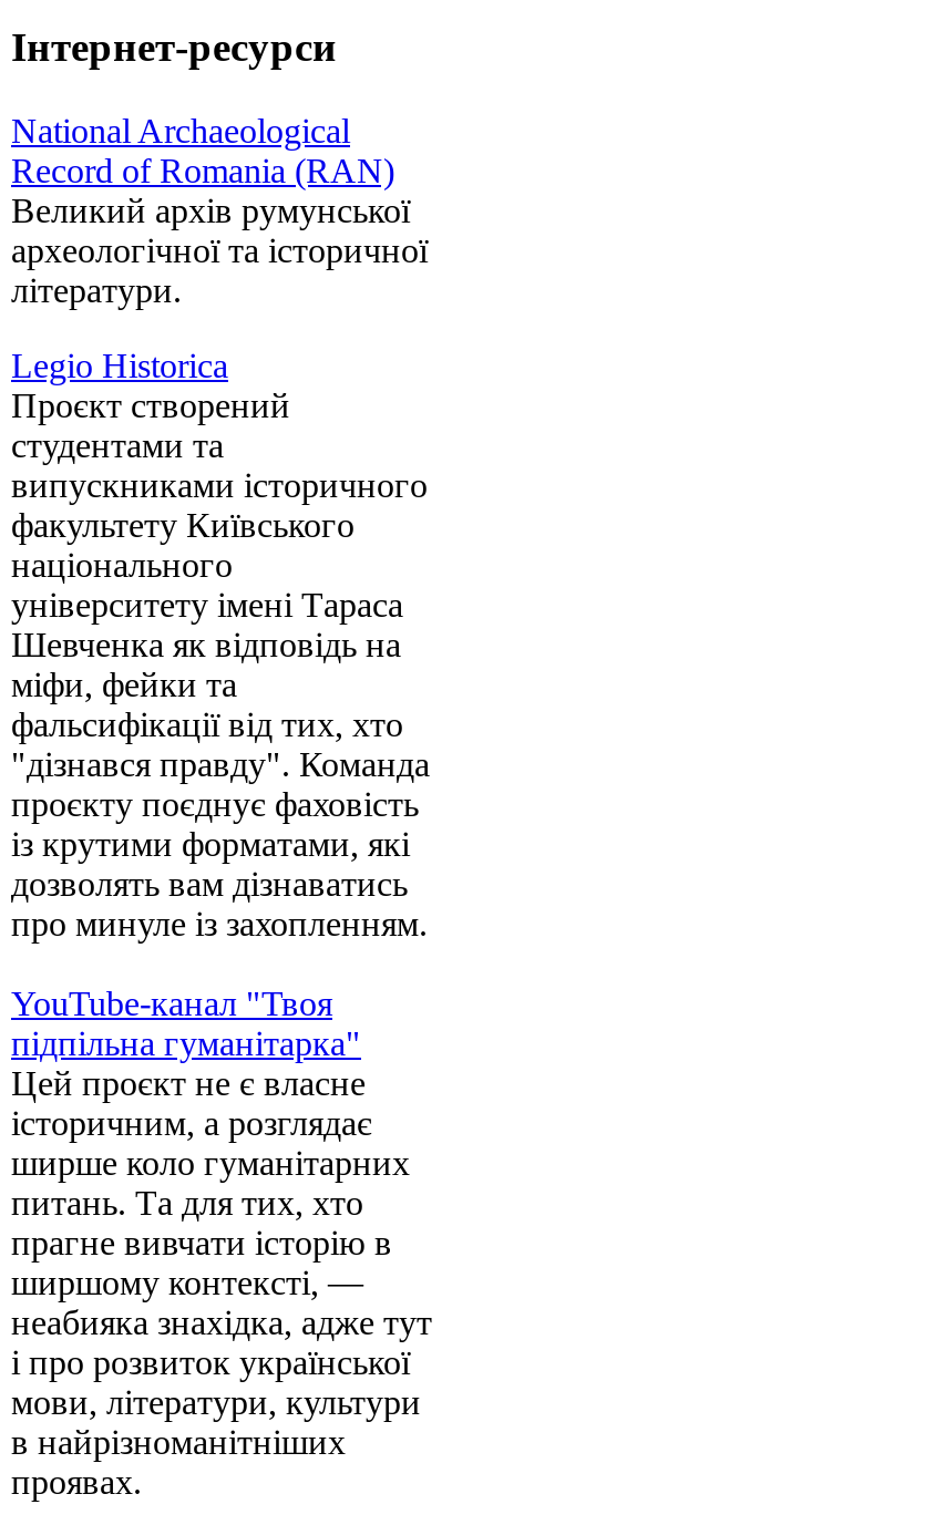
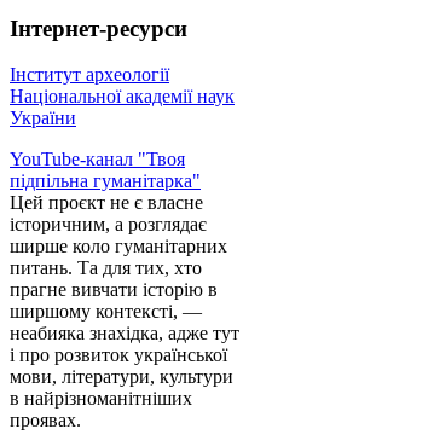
[11,113,430,943] National Archaeological | Record of Romania (RAN) | Великий архів румунської | археологічної та історичної | літератури. | Legio Historica | Проєкт створений | студентами та | випускниками історичного | факультету Київського | національного | університету імені Тараса | Шевченка як відповідь на | міфи, фейки та | фальсифікації від тих, хто | "дізнався правду". Команда | проєкту поєднує фаховість | із крутими форматами, які | дозволять вам дізнаватись | про минуле із захопленням. -> [10,64,235,128] Інститут археології | Національної академії наук | України

